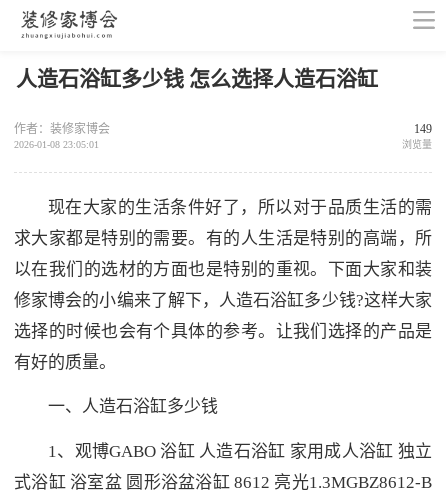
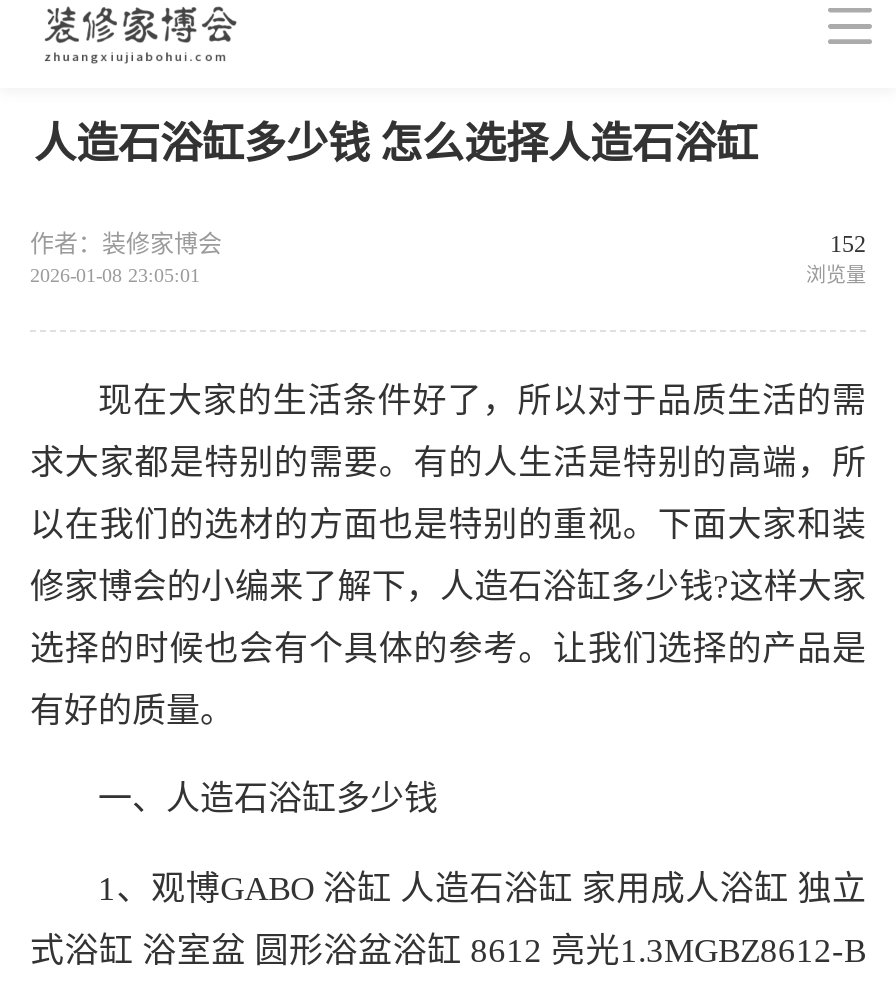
[414,122,432,136] 149 -> [830,230,866,258] 152

